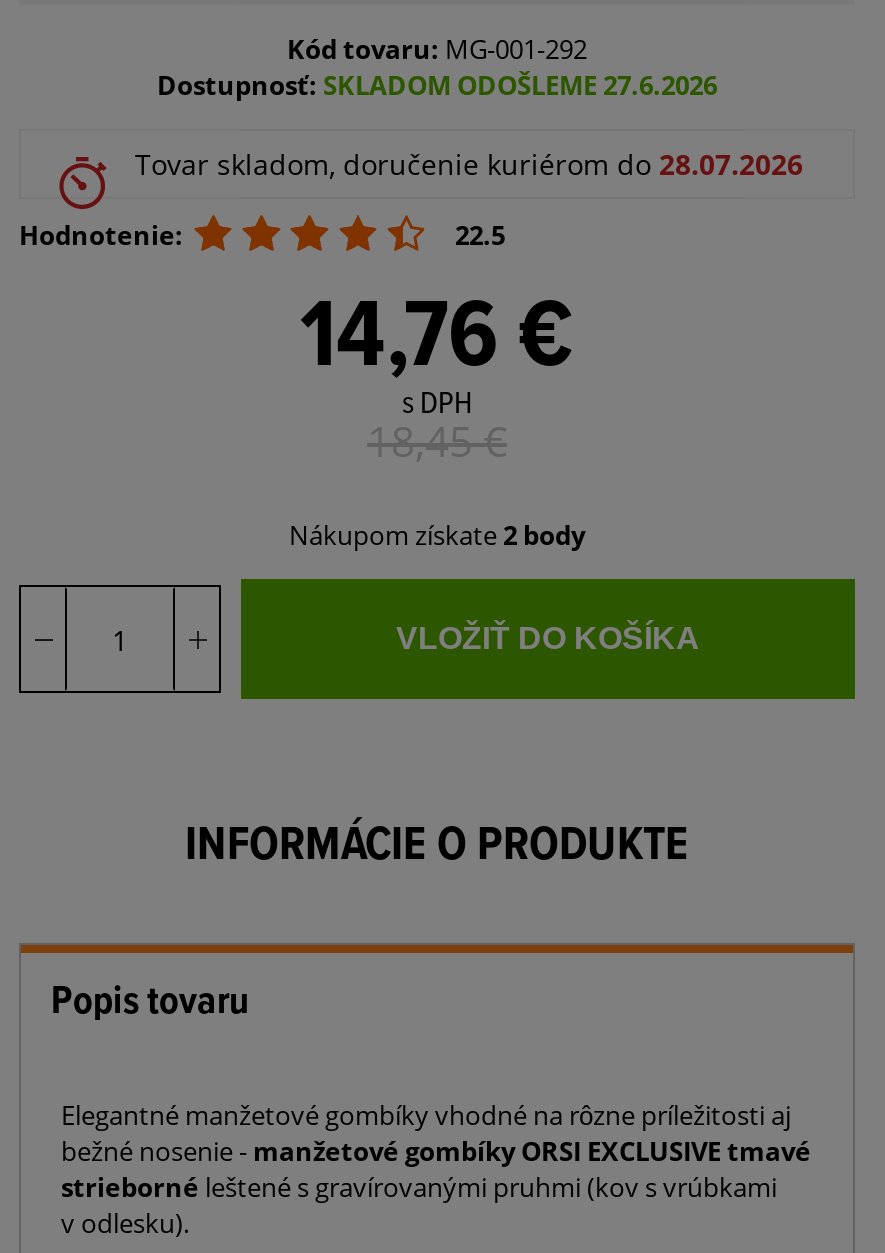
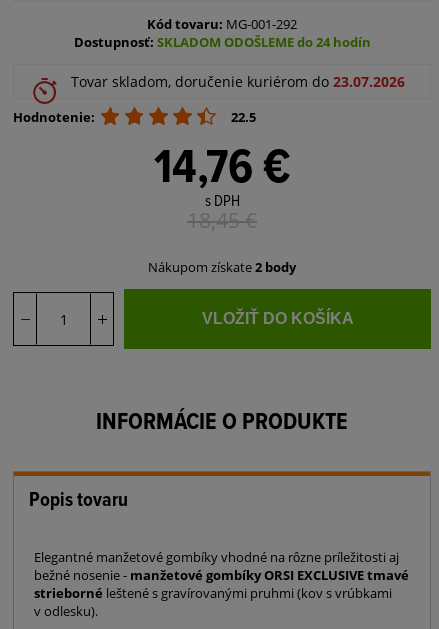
[157,68,717,104] Dostupnosť: SKLADOM ODOŠLEME 27.6.2026 -> [73,33,370,51] Dostupnosť: SKLADOM ODOŠLEME do 24 hodín
[135,146,803,184] Tovar skladom, doručenie kuriérom do 28.07.2026 -> [71,72,405,91] Tovar skladom, doručenie kuriérom do 23.07.2026

